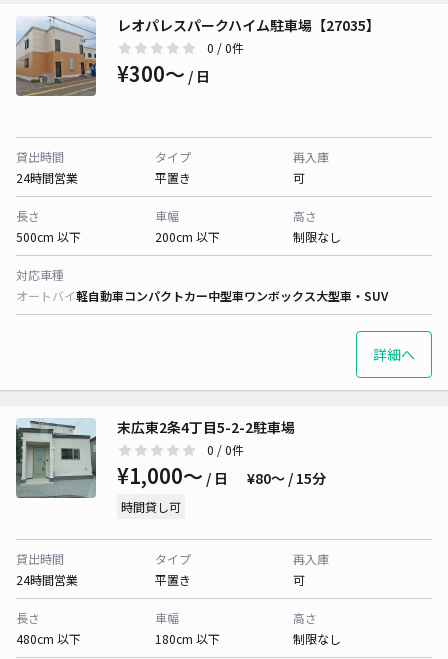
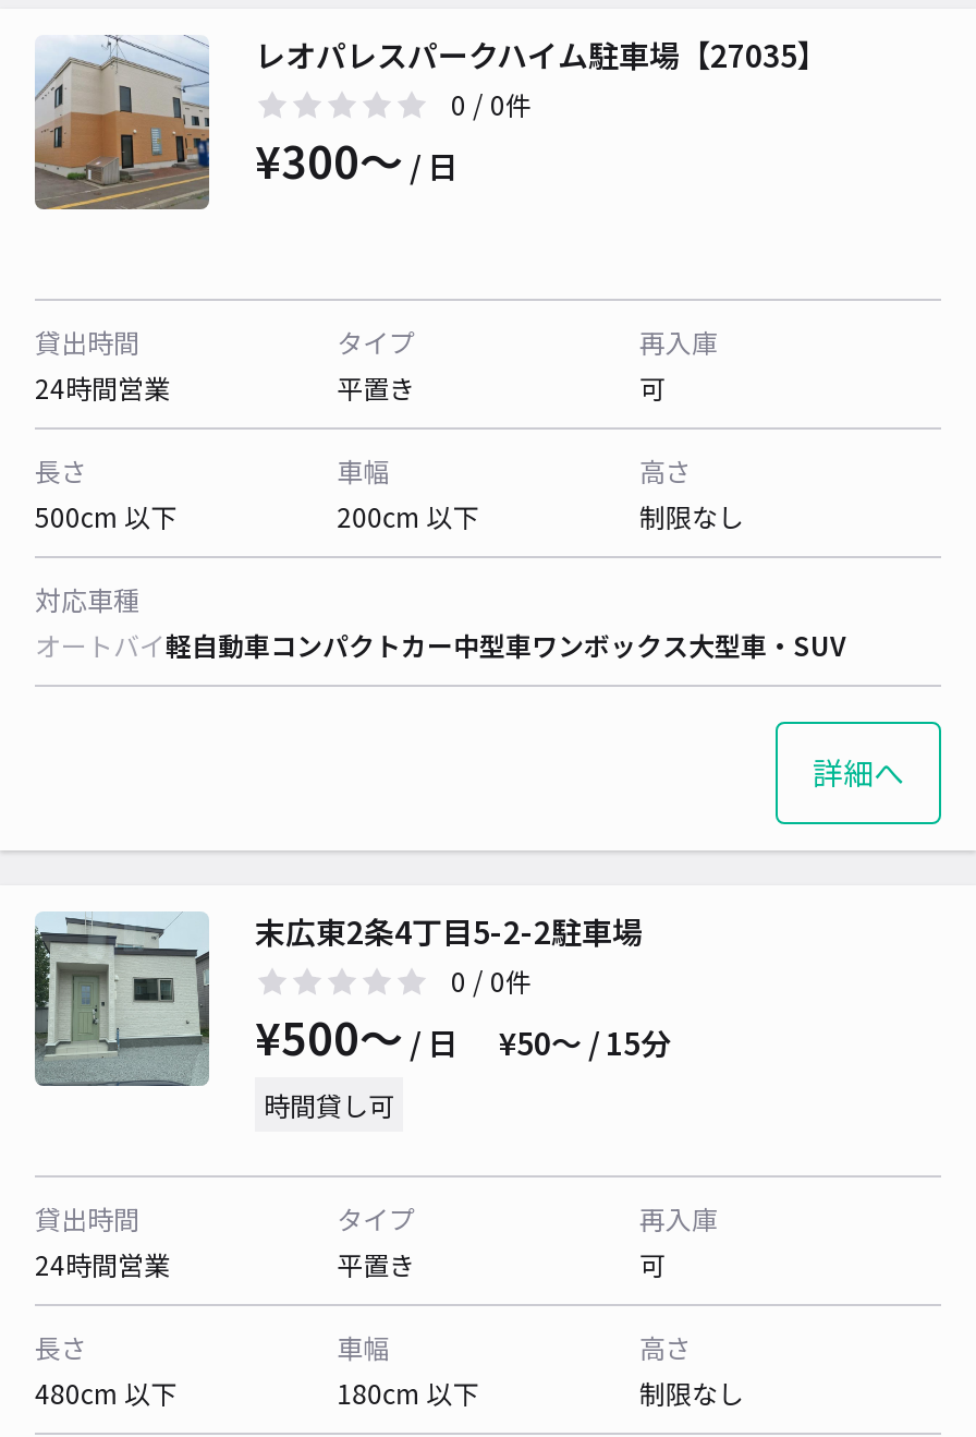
[117,461,231,490] ¥1,000〜/ 日 -> [255,1005,464,1068] ¥500〜/ 日
[247,468,326,488] ¥80〜 / 15分 -> [499,1021,671,1064] ¥50〜 / 15分

